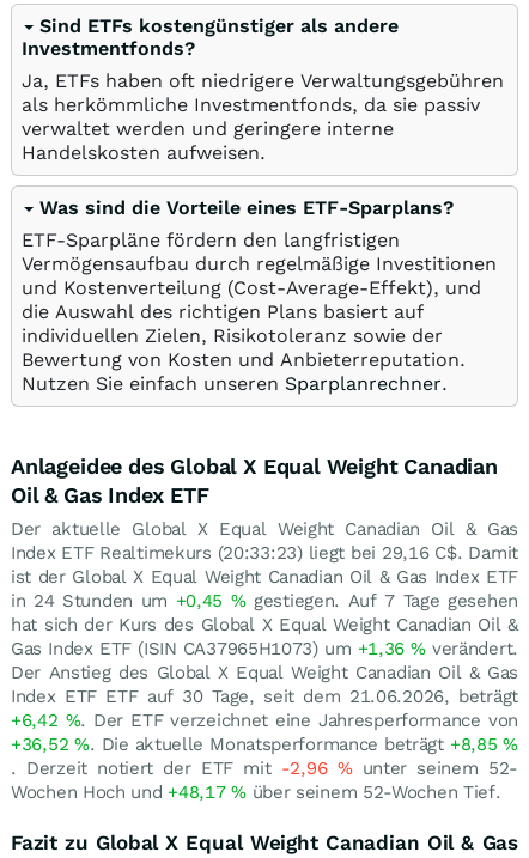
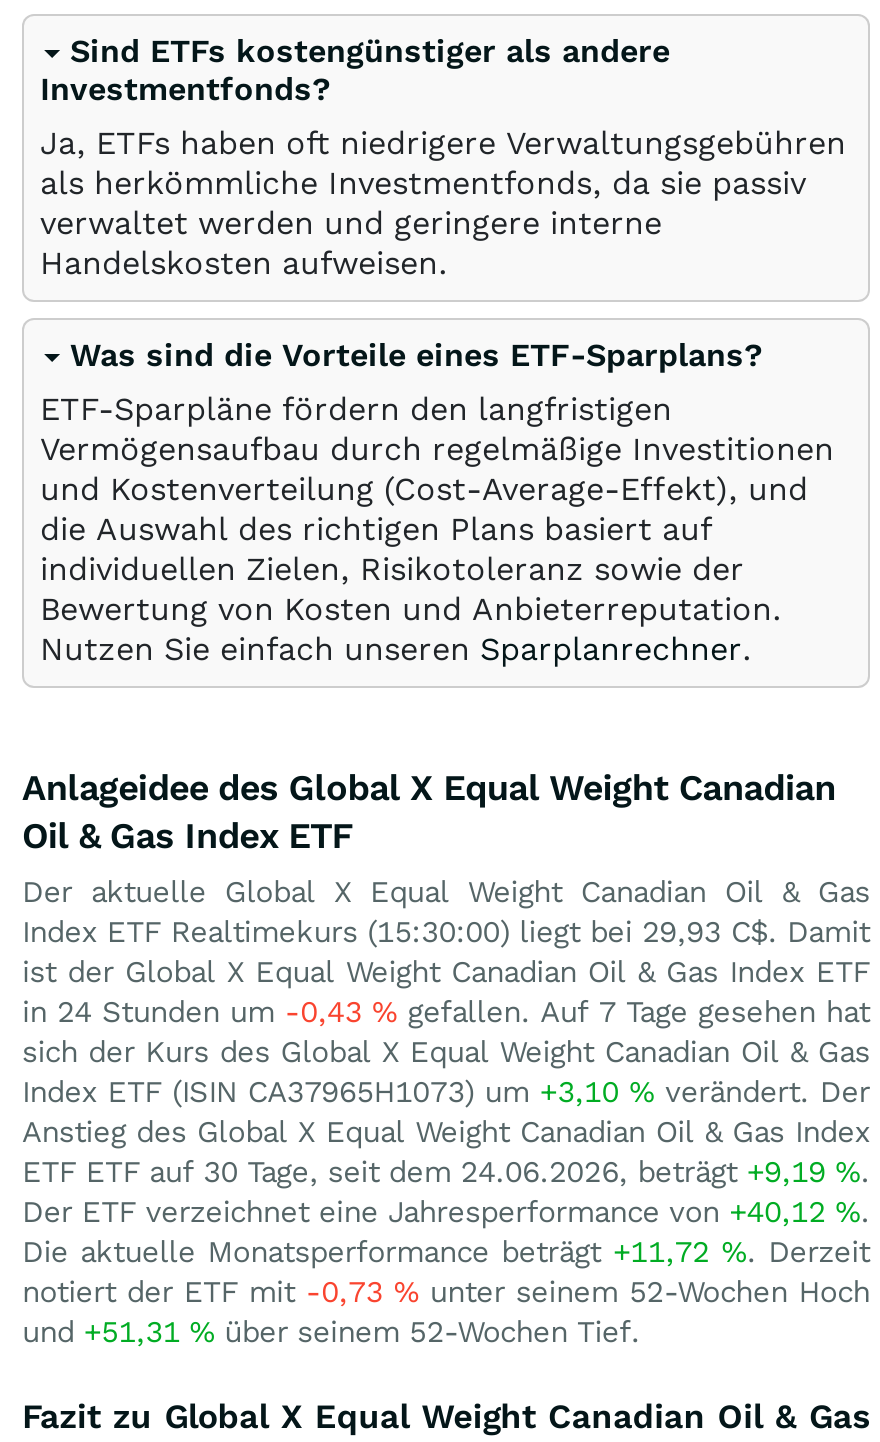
[11,542,518,564] Index ETF Realtimekurs (20:33:23) liegt bei 29,16 C$. Damit -> [22,914,870,950] Index ETF Realtimekurs (15:30:00) liegt bei 29,93 C$. Damit
[11,590,518,803] in 24 Stunden um +0,45% gestiegen. Auf 7 Tage gesehen | hat sich der Kurs des Global X Equal Weight Canadian Oil & | Gas Index ETF (ISIN CA37965H1073) um +1,36% verändert. | Der Anstieg des Global X Equal Weight Canadian Oil & Gas | Index ETF ETF auf 30 Tage, seit dem 21.06.2026, beträgt | +6,42%. Der ETF verzeichnet eine Jahresperformance von | +36,52%. Die aktuelle Monatsperformance beträgt +8,85% | . Derzeit notiert der ETF mit -2,96% unter seinem 52- | Wochen Hoch und +48,17% über seinem 52-Wochen Tief. -> [22,994,870,1350] in 24 Stunden um -0,43% gefallen. Auf 7 Tage gesehen hat | sich der Kurs des Global X Equal Weight Canadian Oil & Gas | Index ETF (ISIN CA37965H1073) um +3,10% verändert. Der | Anstieg des Global X Equal Weight Canadian Oil & Gas Index | ETF ETF auf 30 Tage, seit dem 24.06.2026, beträgt +9,19%. | Der ETF verzeichnet eine Jahresperformance von +40,12%. | Die aktuelle Monatsperformance beträgt +11,72%. Derzeit | notiert der ETF mit -0,73% unter seinem 52-Wochen Hoch | und +51,31% über seinem 52-Wochen Tief.

